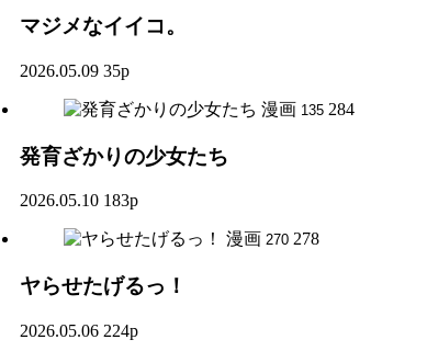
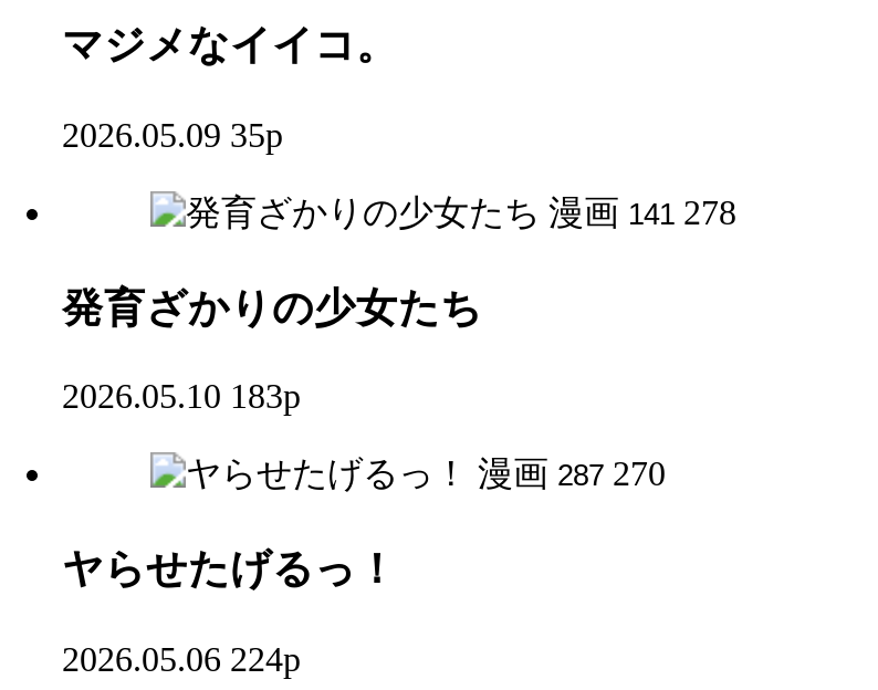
[261,100,355,118] 漫画 135 284 -> [548,193,736,231] 漫画 141 278
[226,229,319,248] 漫画 270 278 -> [478,455,666,493] 漫画 287 270

